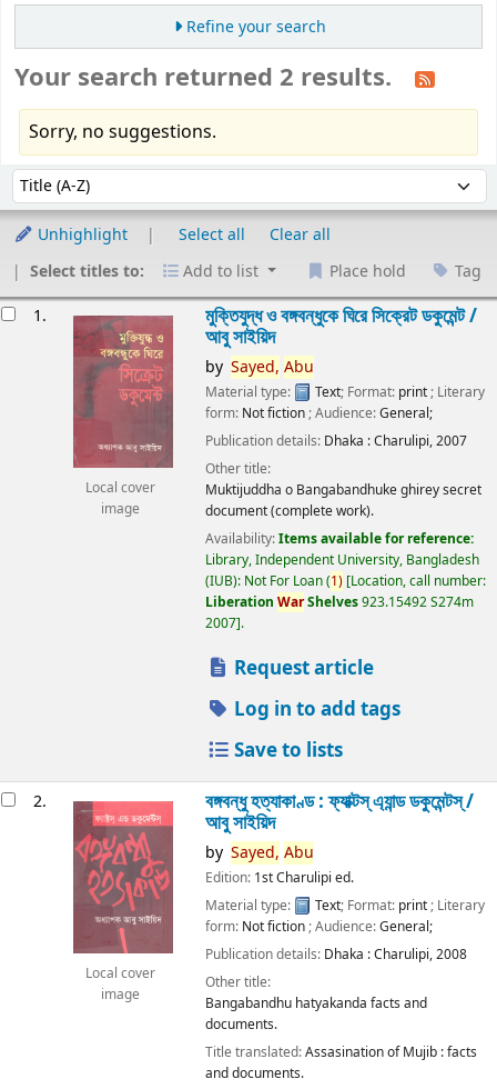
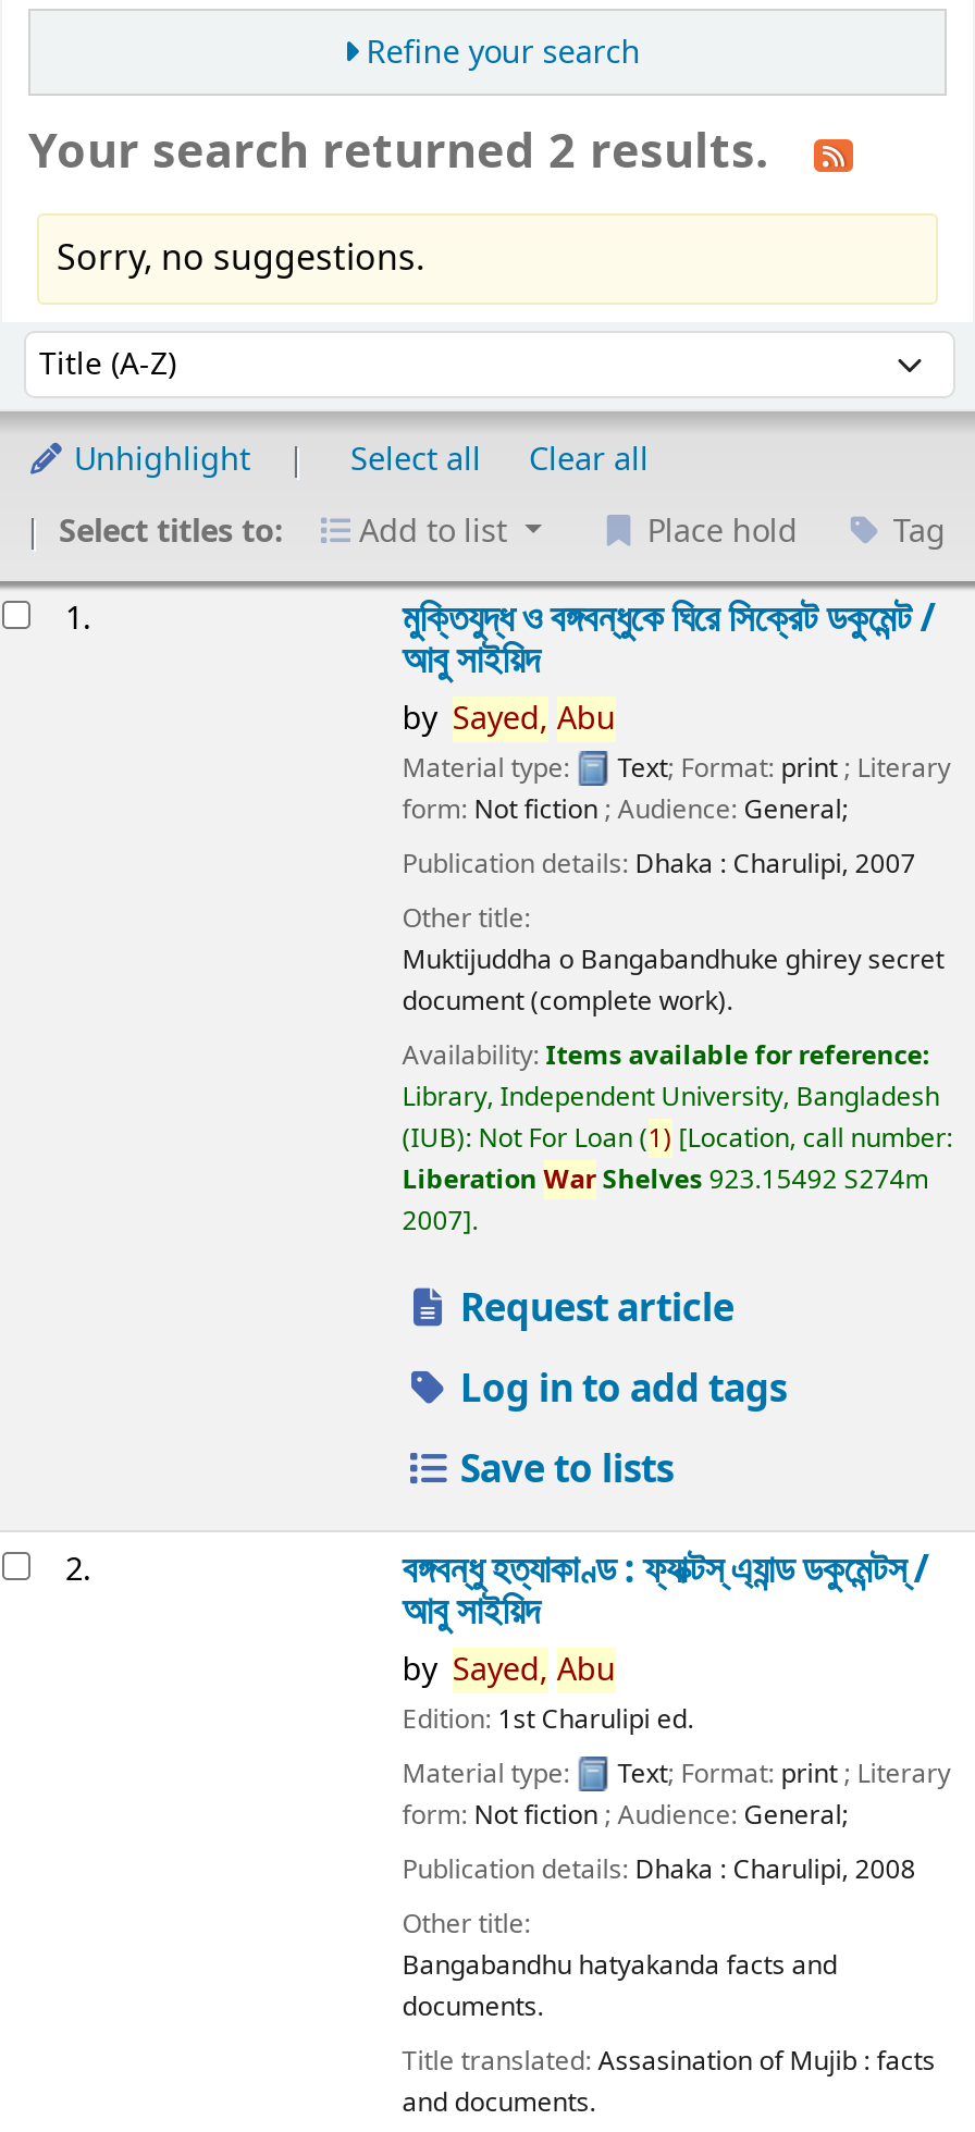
[72,314,174,519] [image] | Local cover | image -> none
[72,800,174,1005] [image] | Local cover | image -> none

